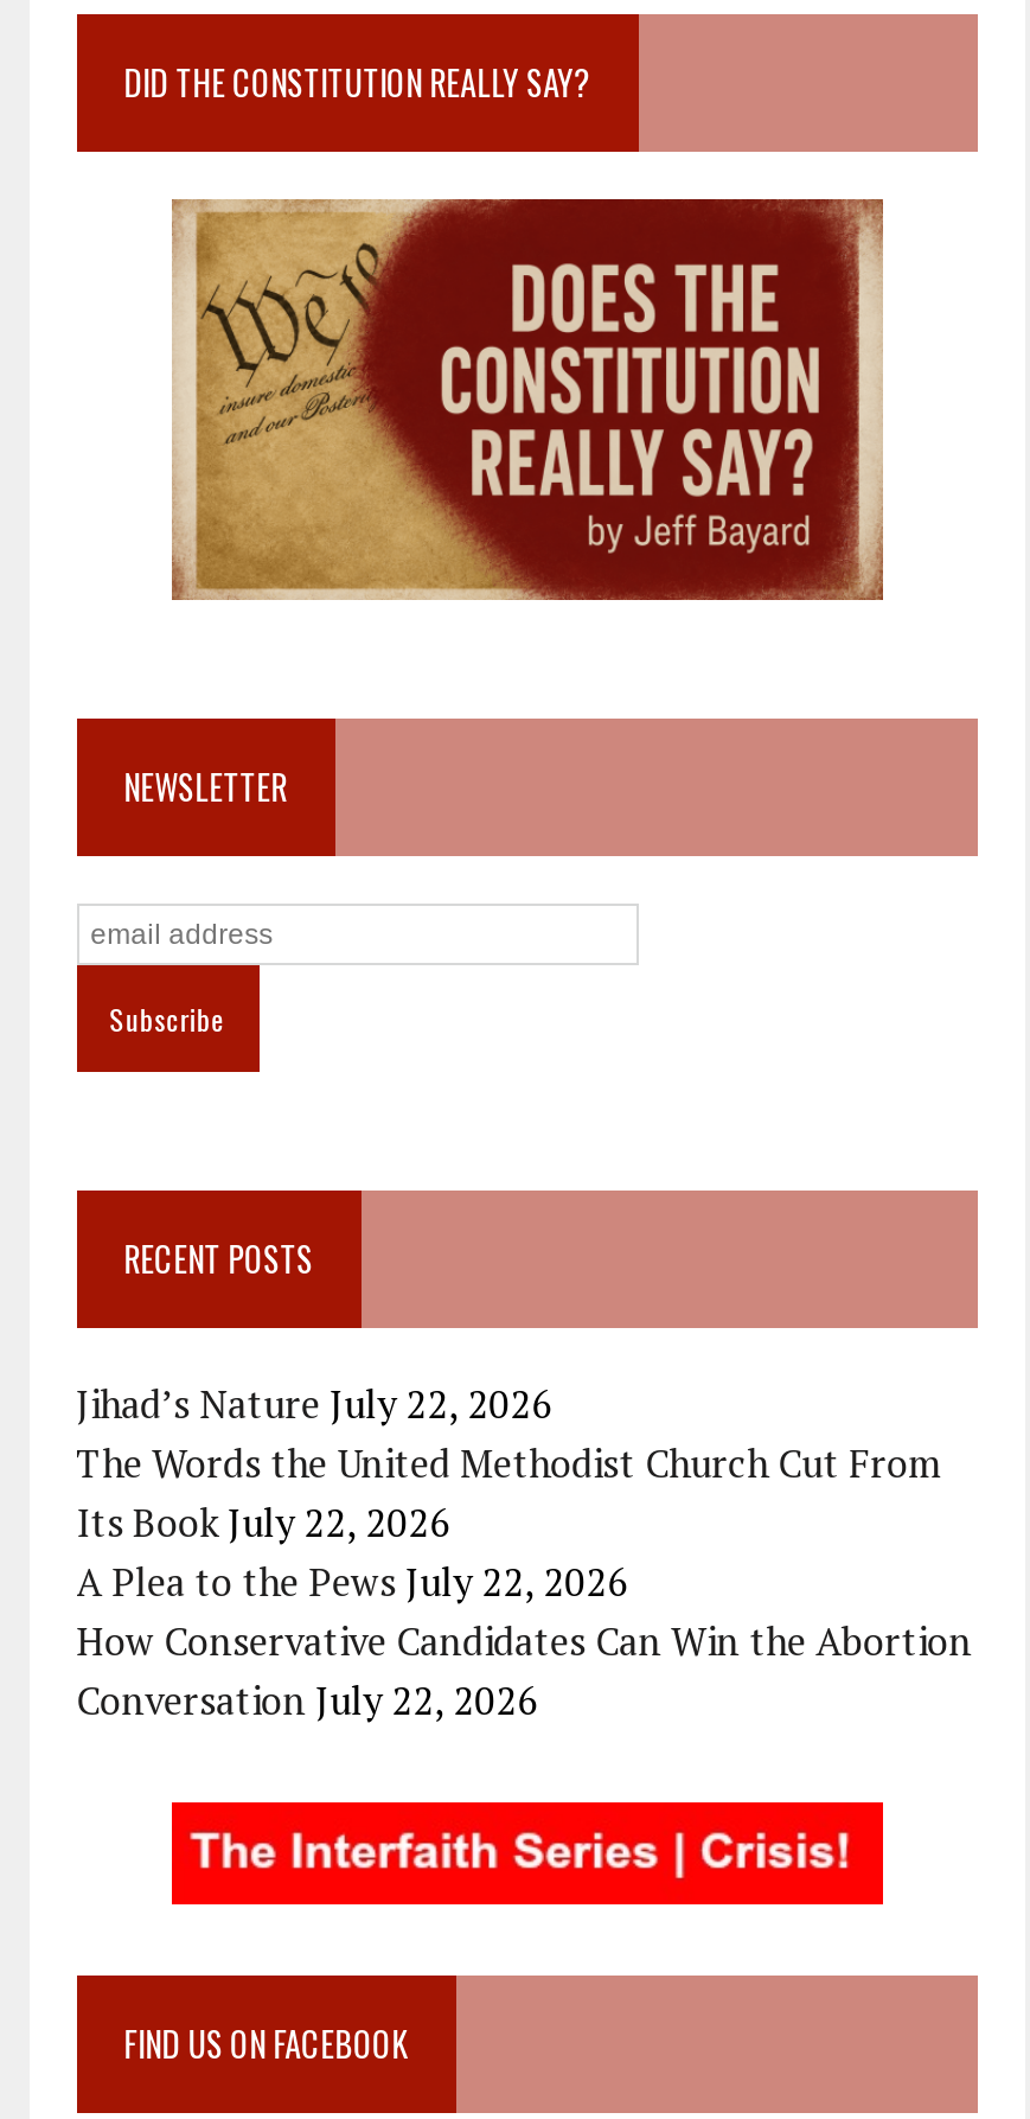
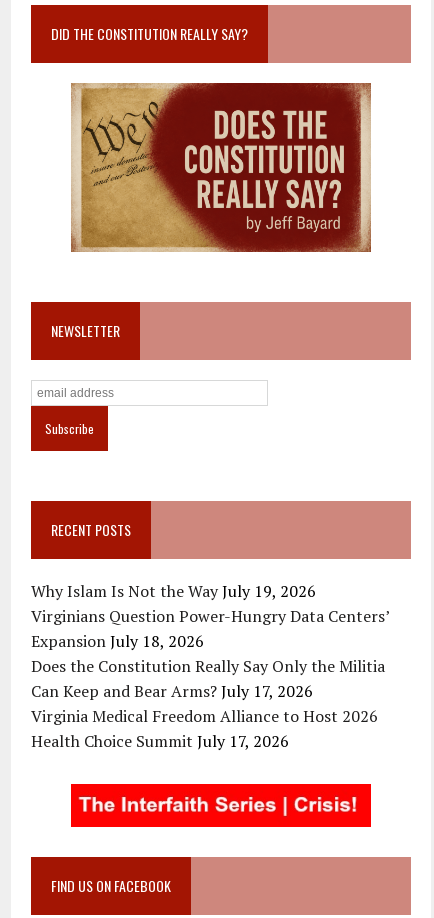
[76,1377,972,1726] Jihad’s Nature July 22, 2026 | The Words the United Methodist Church Cut From | Its Book July 22, 2026 | A Plea to the Pews July 22, 2026 | How Conservative Candidates Can Win the Abortion | Conversation July 22, 2026 -> [31,580,389,752] Why Islam Is Not the Way July 19, 2026 | Virginians Question Power-Hungry Data Centers’ | Expansion July 18, 2026 | Does the Constitution Really Say Only the Militia | Can Keep and Bear Arms? July 17, 2026 | Virginia Medical Freedom Alliance to Host 2026 | Health Choice Summit July 17, 2026

